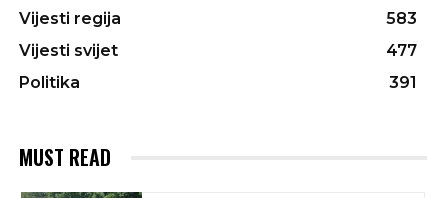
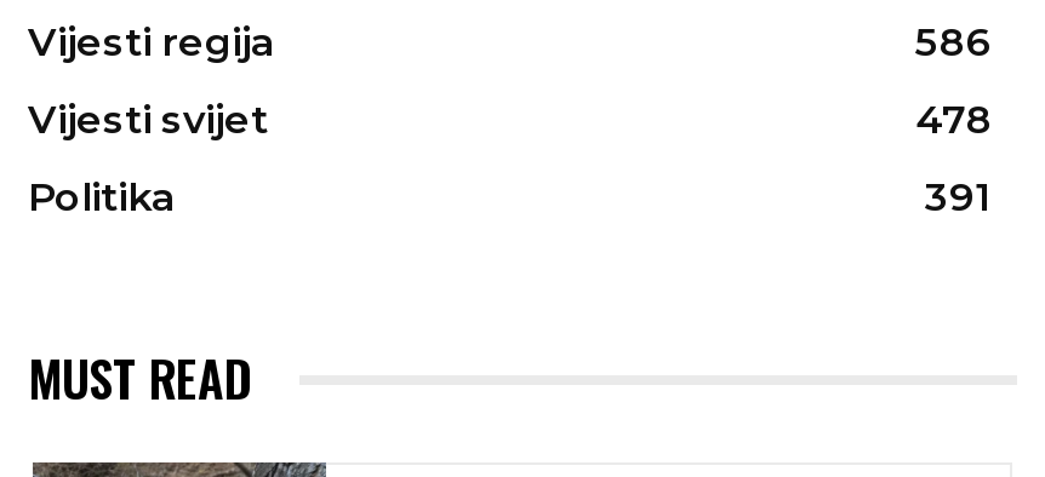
[386,9,417,28] 583 -> [915,21,993,67] 586
[386,41,417,60] 477 -> [915,98,993,144] 478

